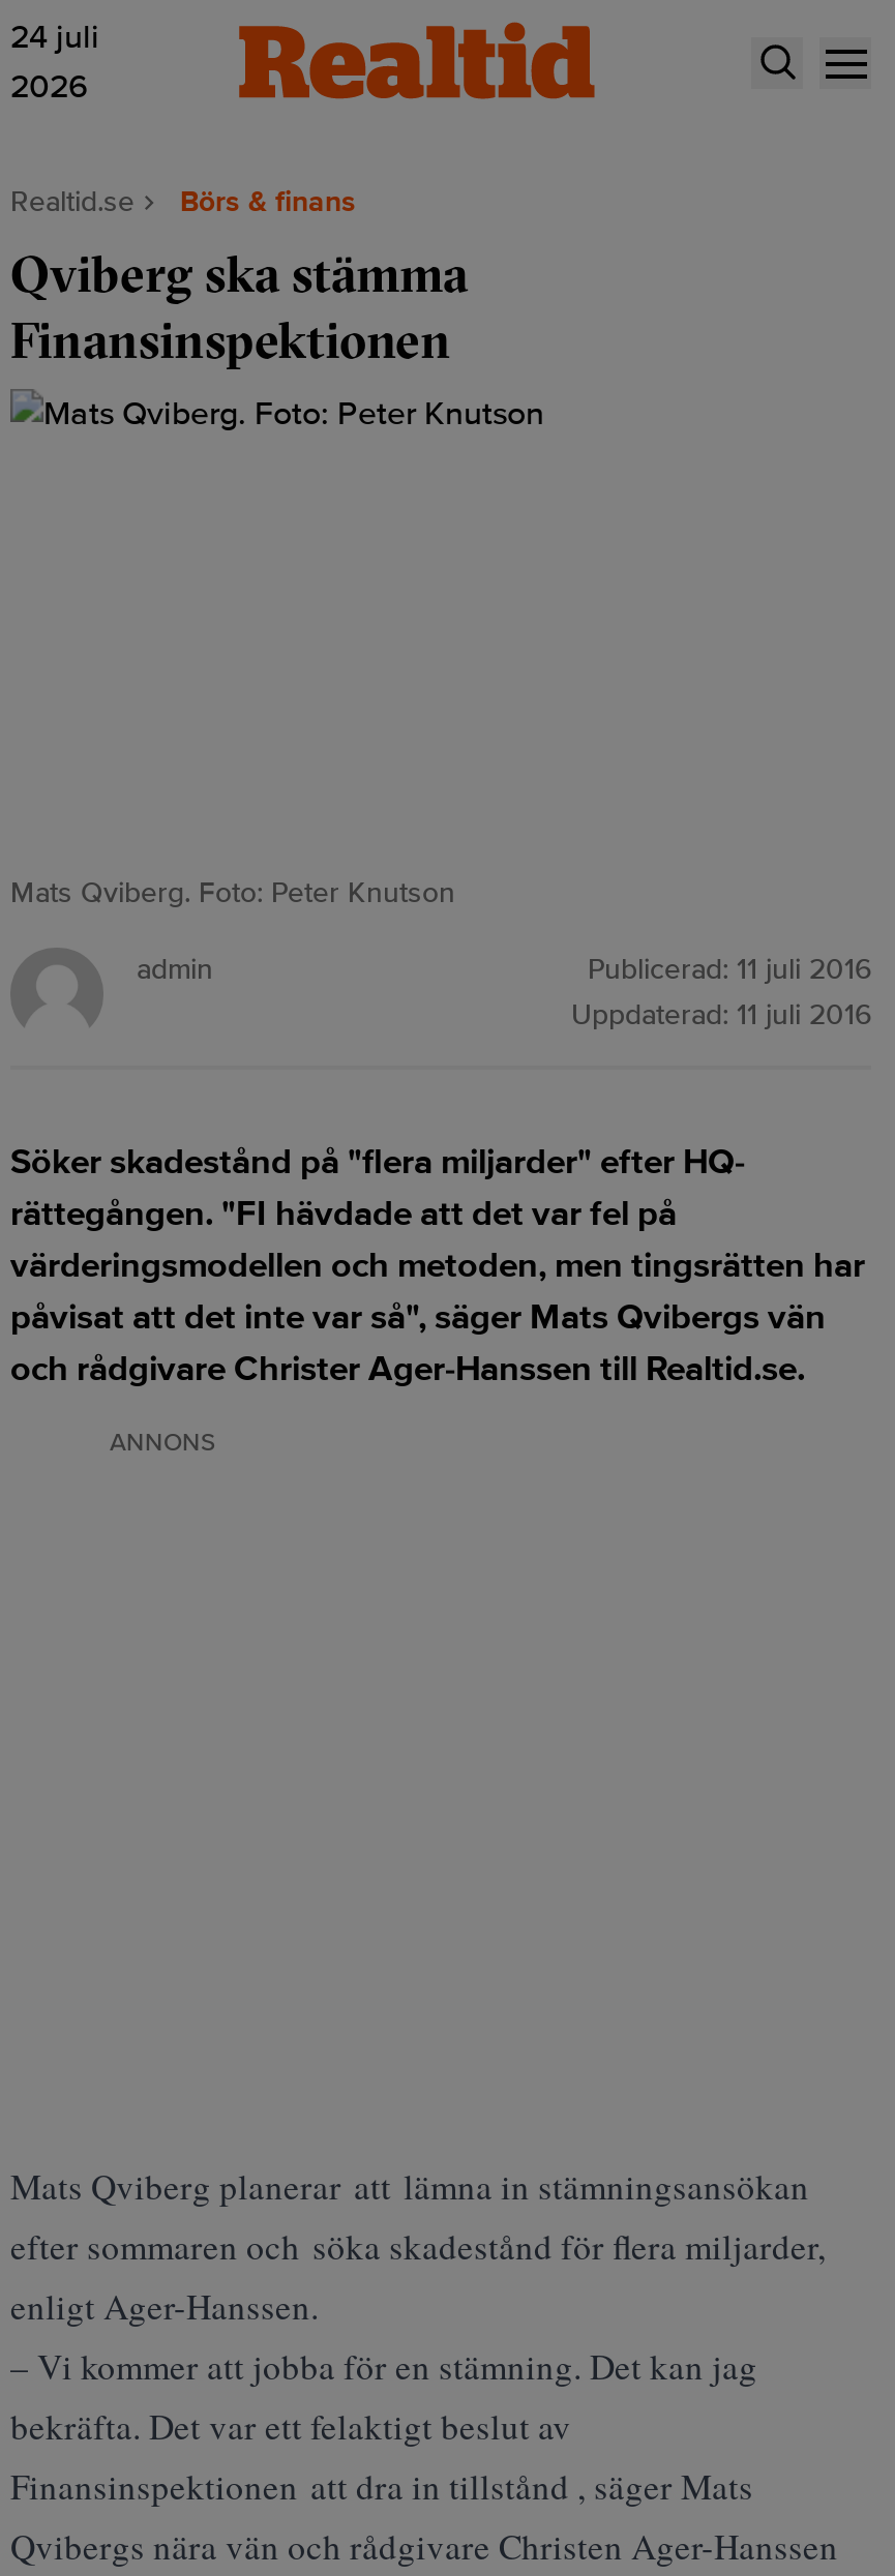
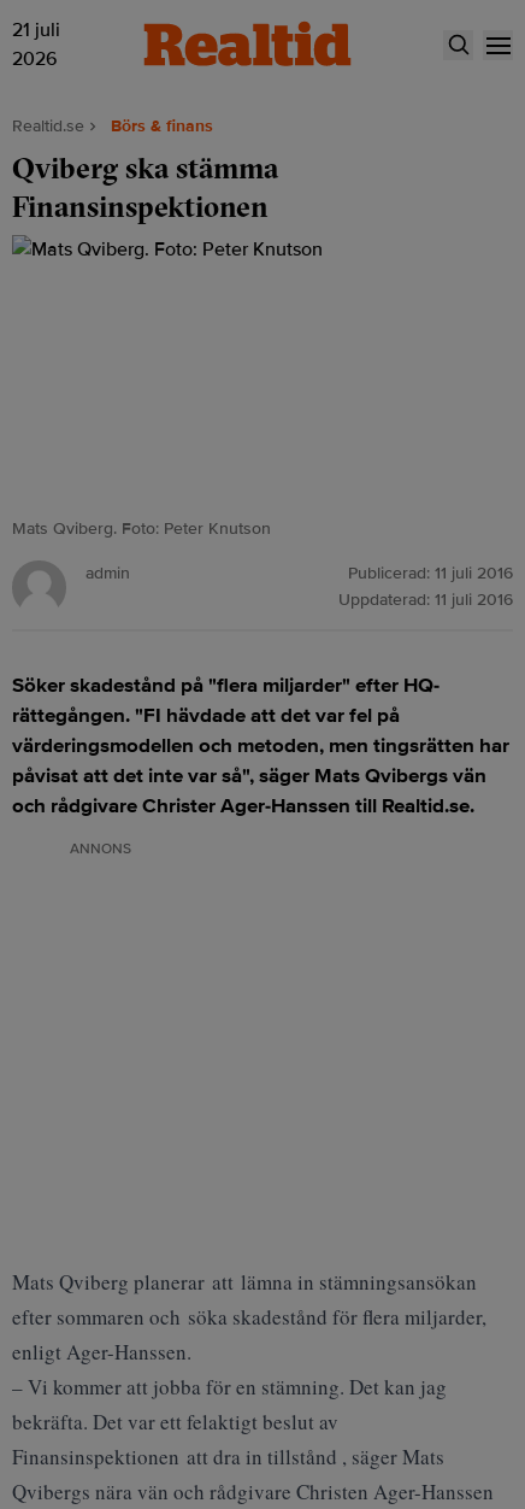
[10,17,99,58] 24 juli -> [12,18,60,42] 21 juli

